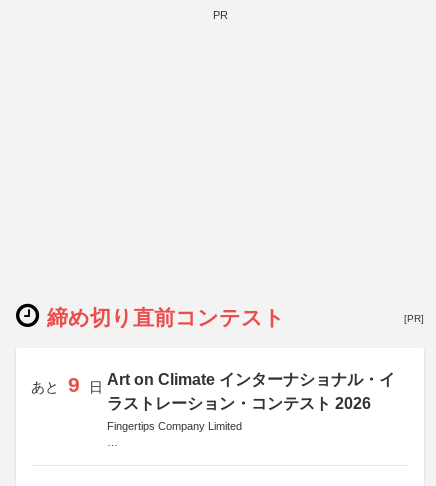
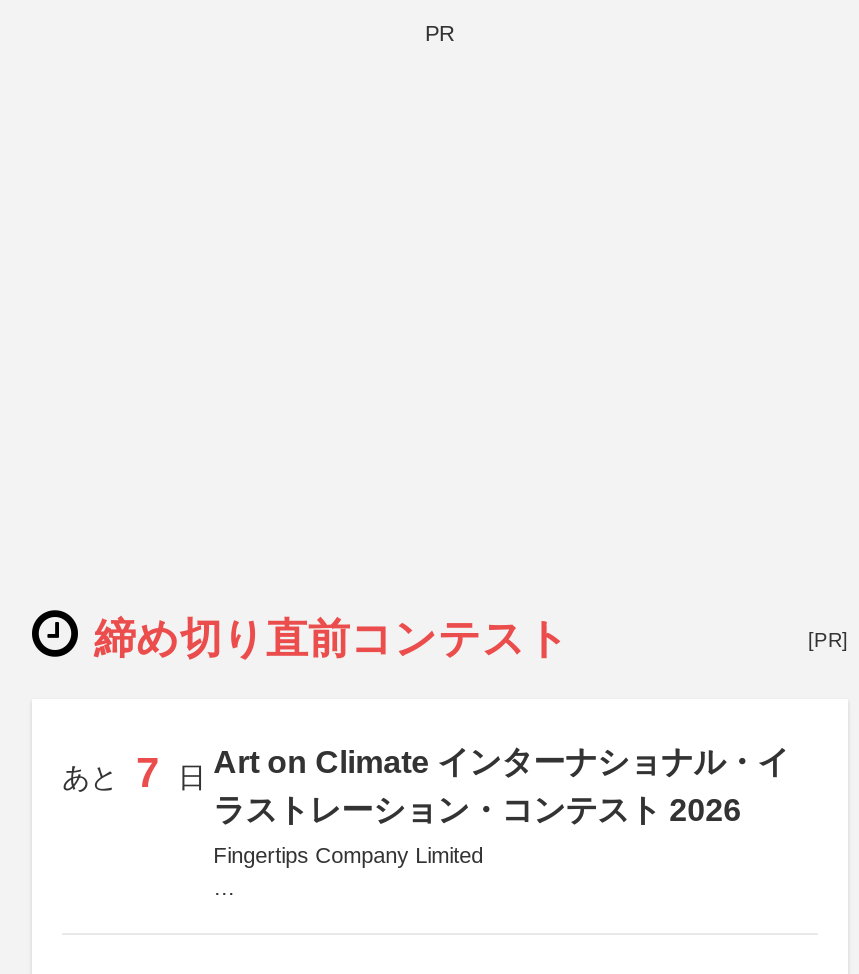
[31,371,395,396] あと 9 日 Art on Climate インターナショナル・イ -> [62,745,789,795] あと 7 日 Art on Climate インターナショナル・イ

